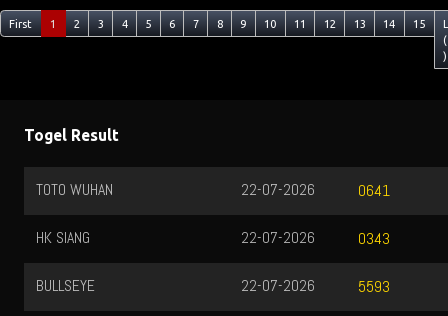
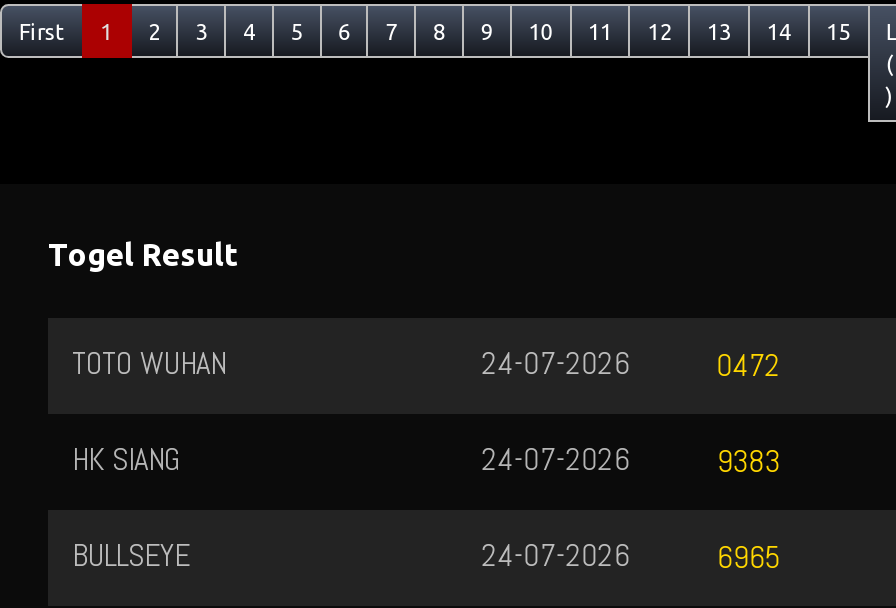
[241,180,315,200] 22-07-2026 -> [481,345,629,385] 24-07-2026
[358,181,390,201] 0641 -> [717,346,781,386] 0472
[241,228,315,248] 22-07-2026 -> [481,441,629,481] 24-07-2026
[358,229,390,249] 0343 -> [717,442,781,482] 9383
[241,276,315,296] 22-07-2026 -> [481,537,629,577] 24-07-2026
[358,277,390,297] 5593 -> [717,538,781,578] 6965

